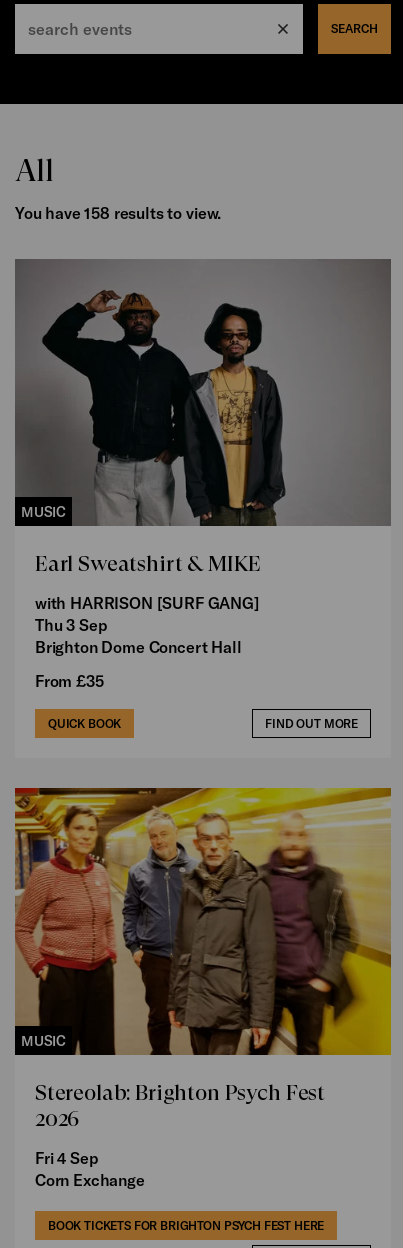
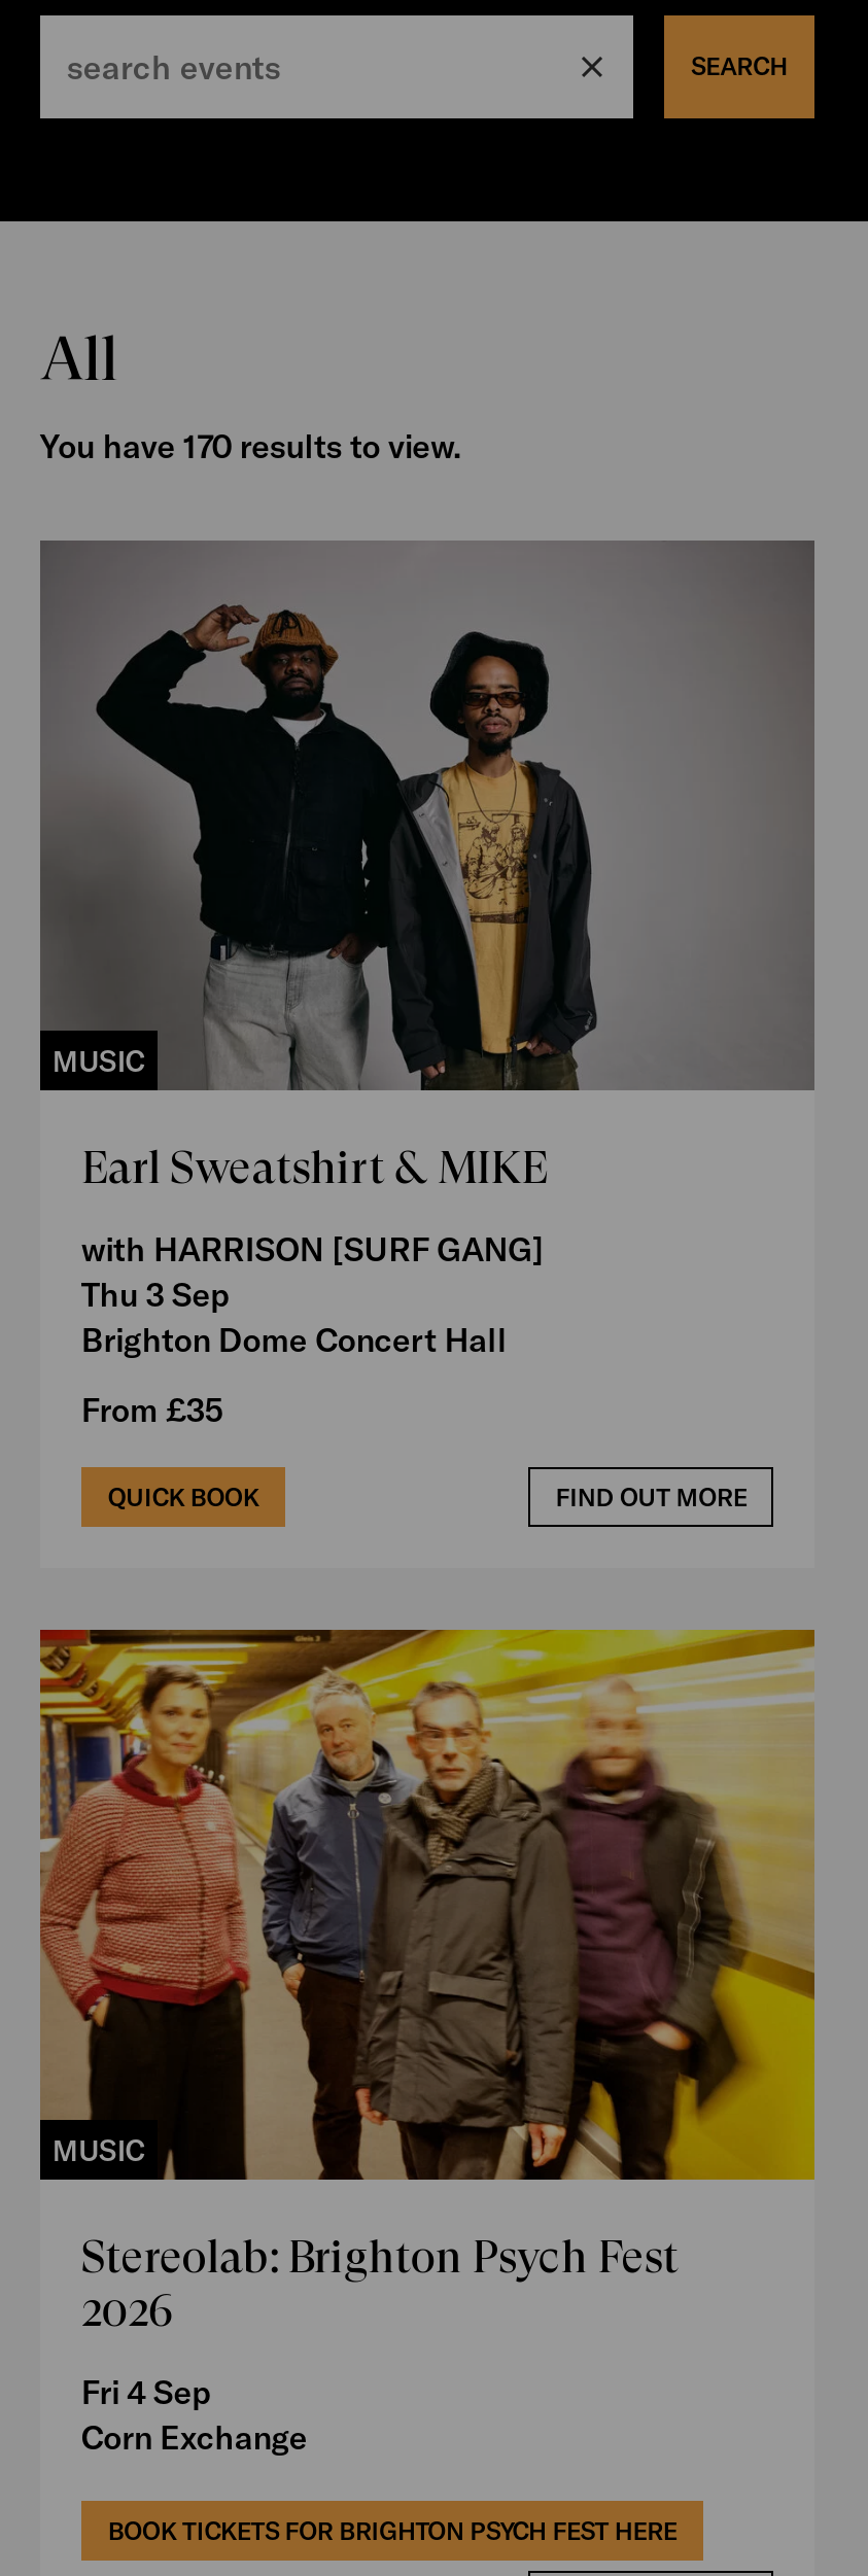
[15,203,221,222] You have 158 results to view. -> [40,425,461,464] You have 170 results to view.

